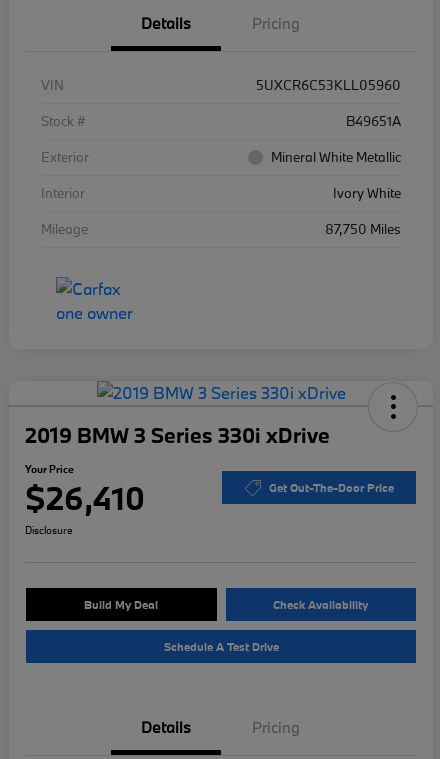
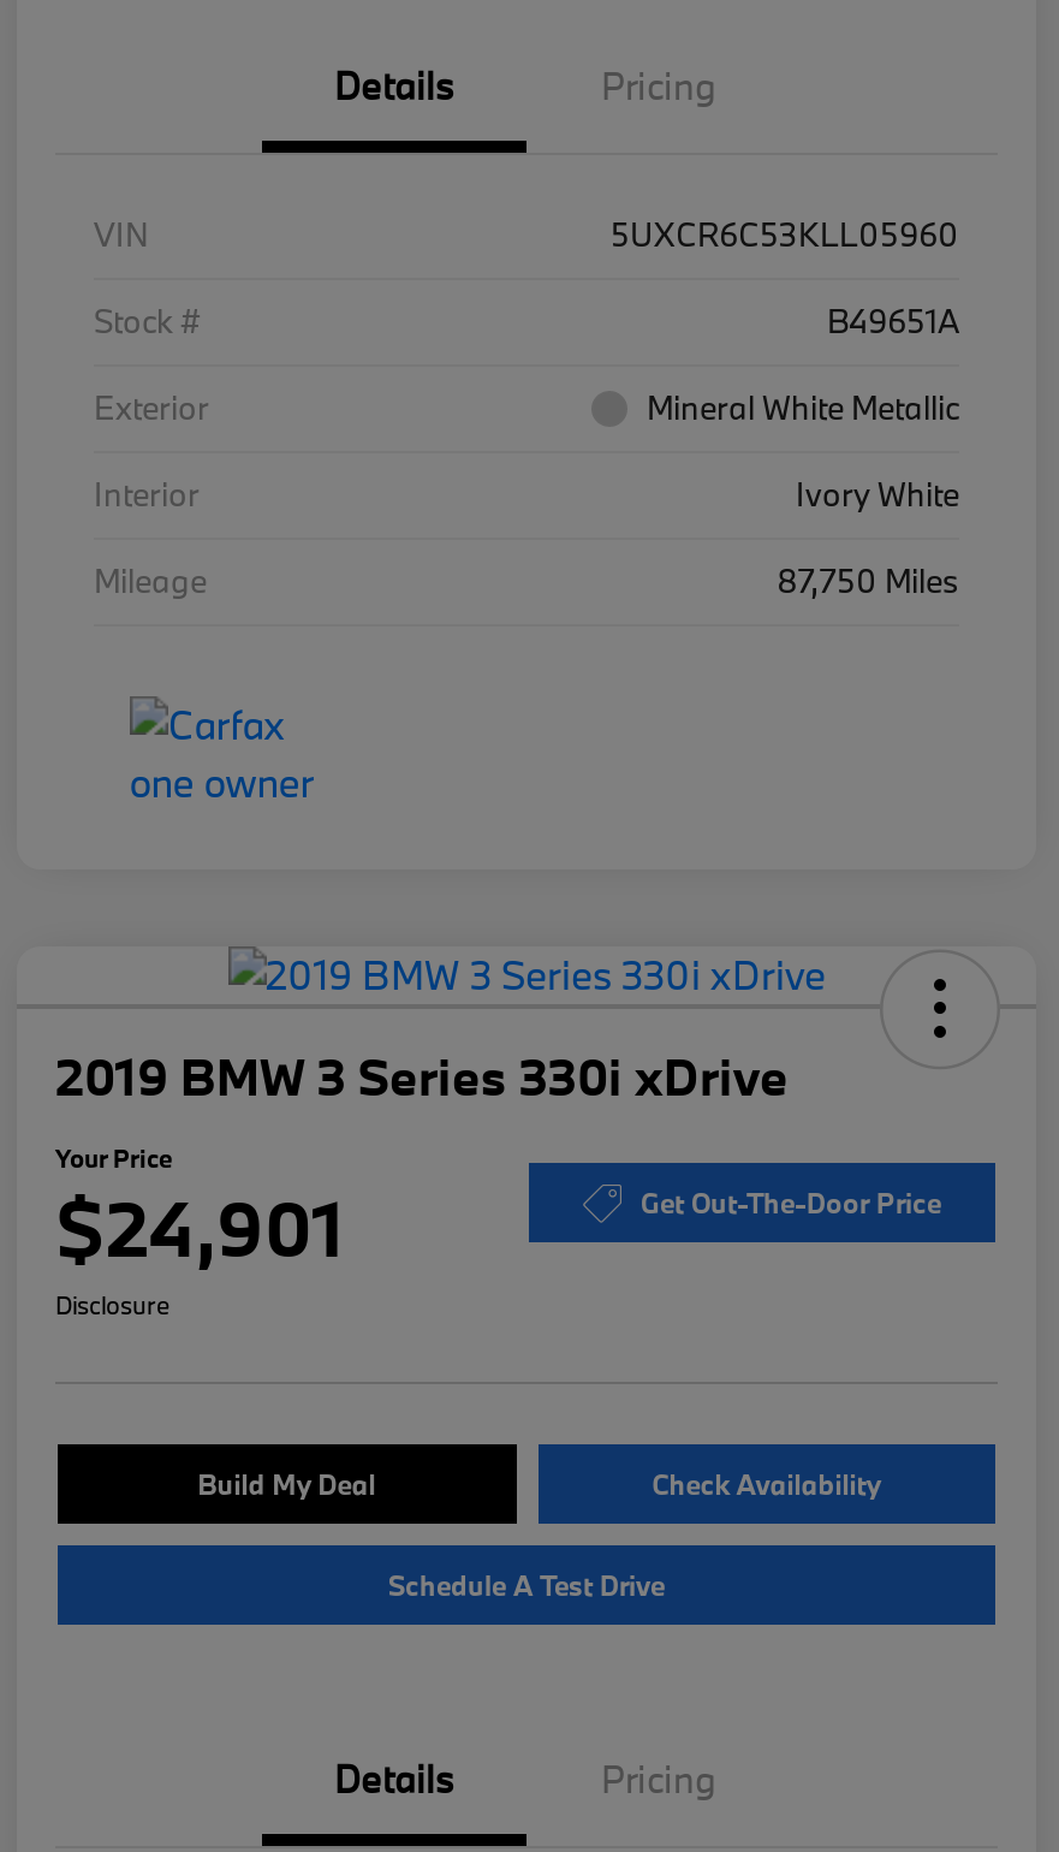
[25,478,145,518] $26,410 -> [55,1179,344,1275] $24,901

